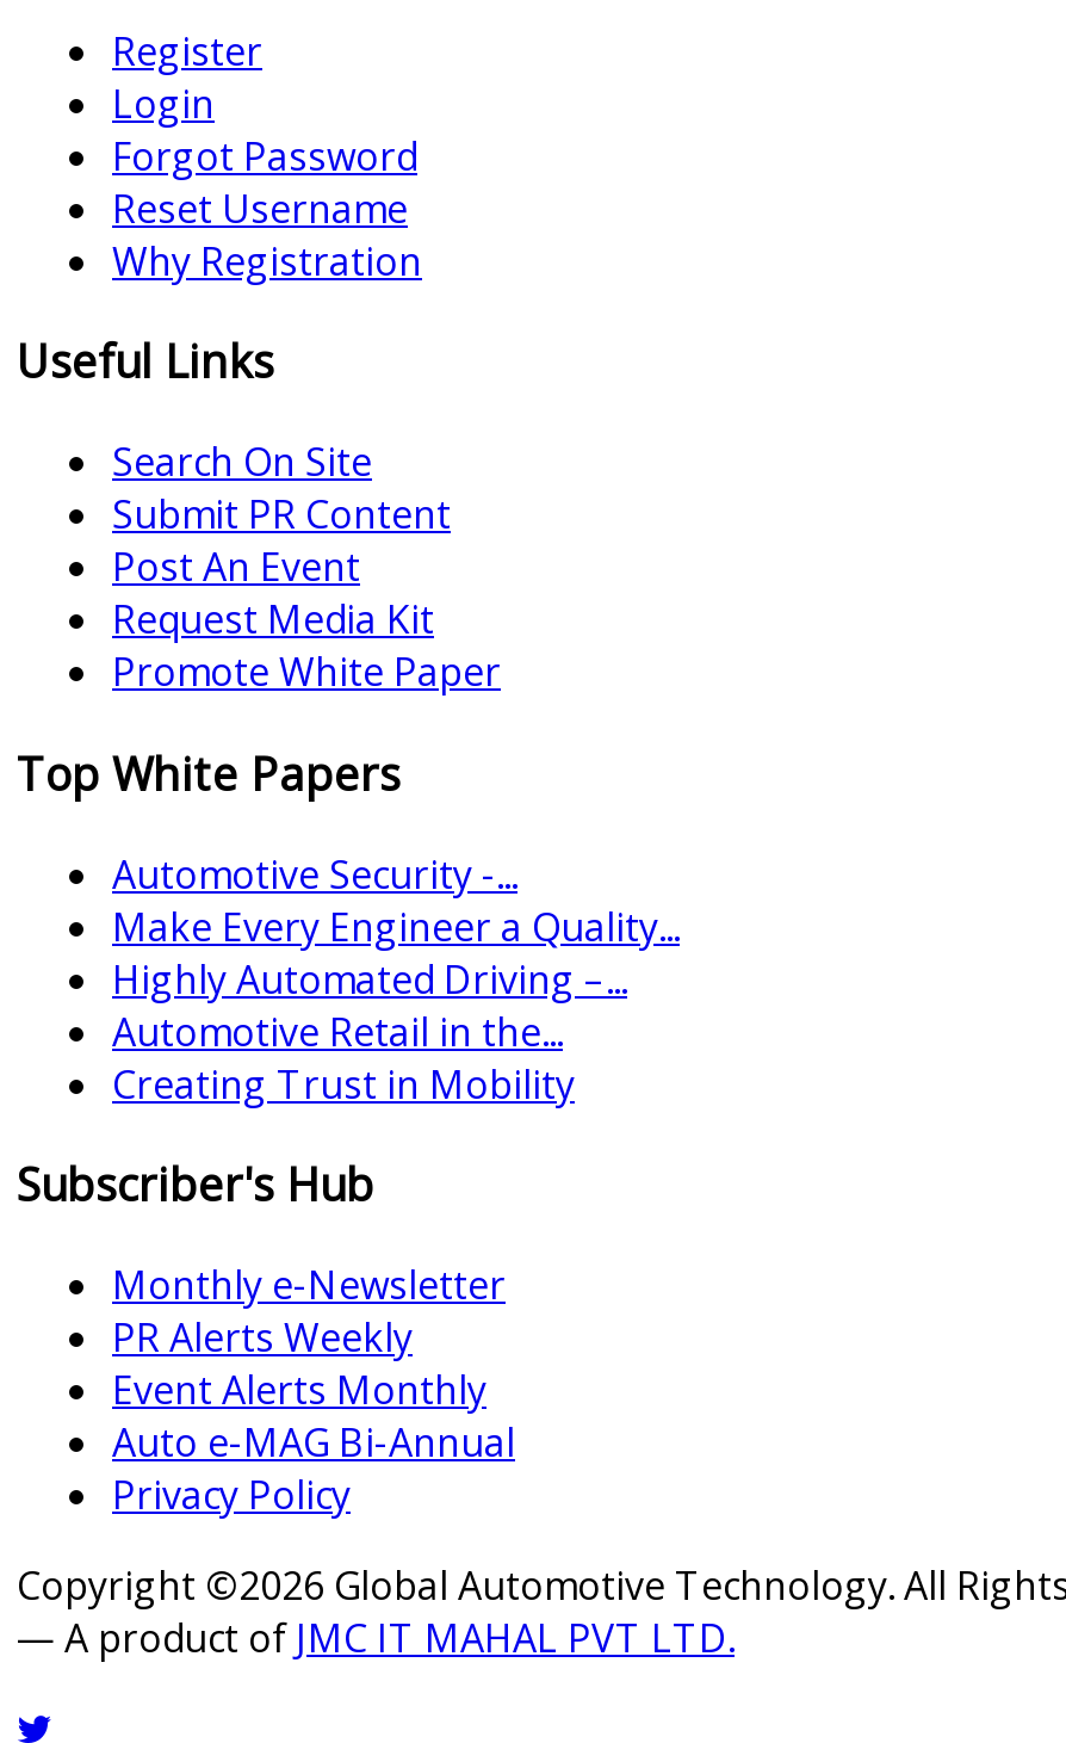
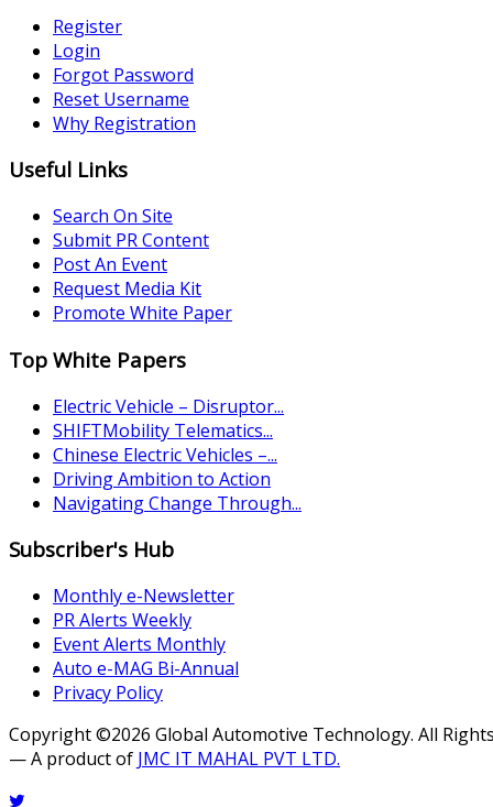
[112,847,680,1110] Automotive Security -... | Make Every Engineer a Quality... | Highly Automated Driving –... | Automotive Retail in the... | Creating Trust in Mobility -> [53,394,302,515] Electric Vehicle – Disruptor... | SHIFTMobility Telematics... | Chinese Electric Vehicles –... | Driving Ambition to Action | Navigating Change Through...

